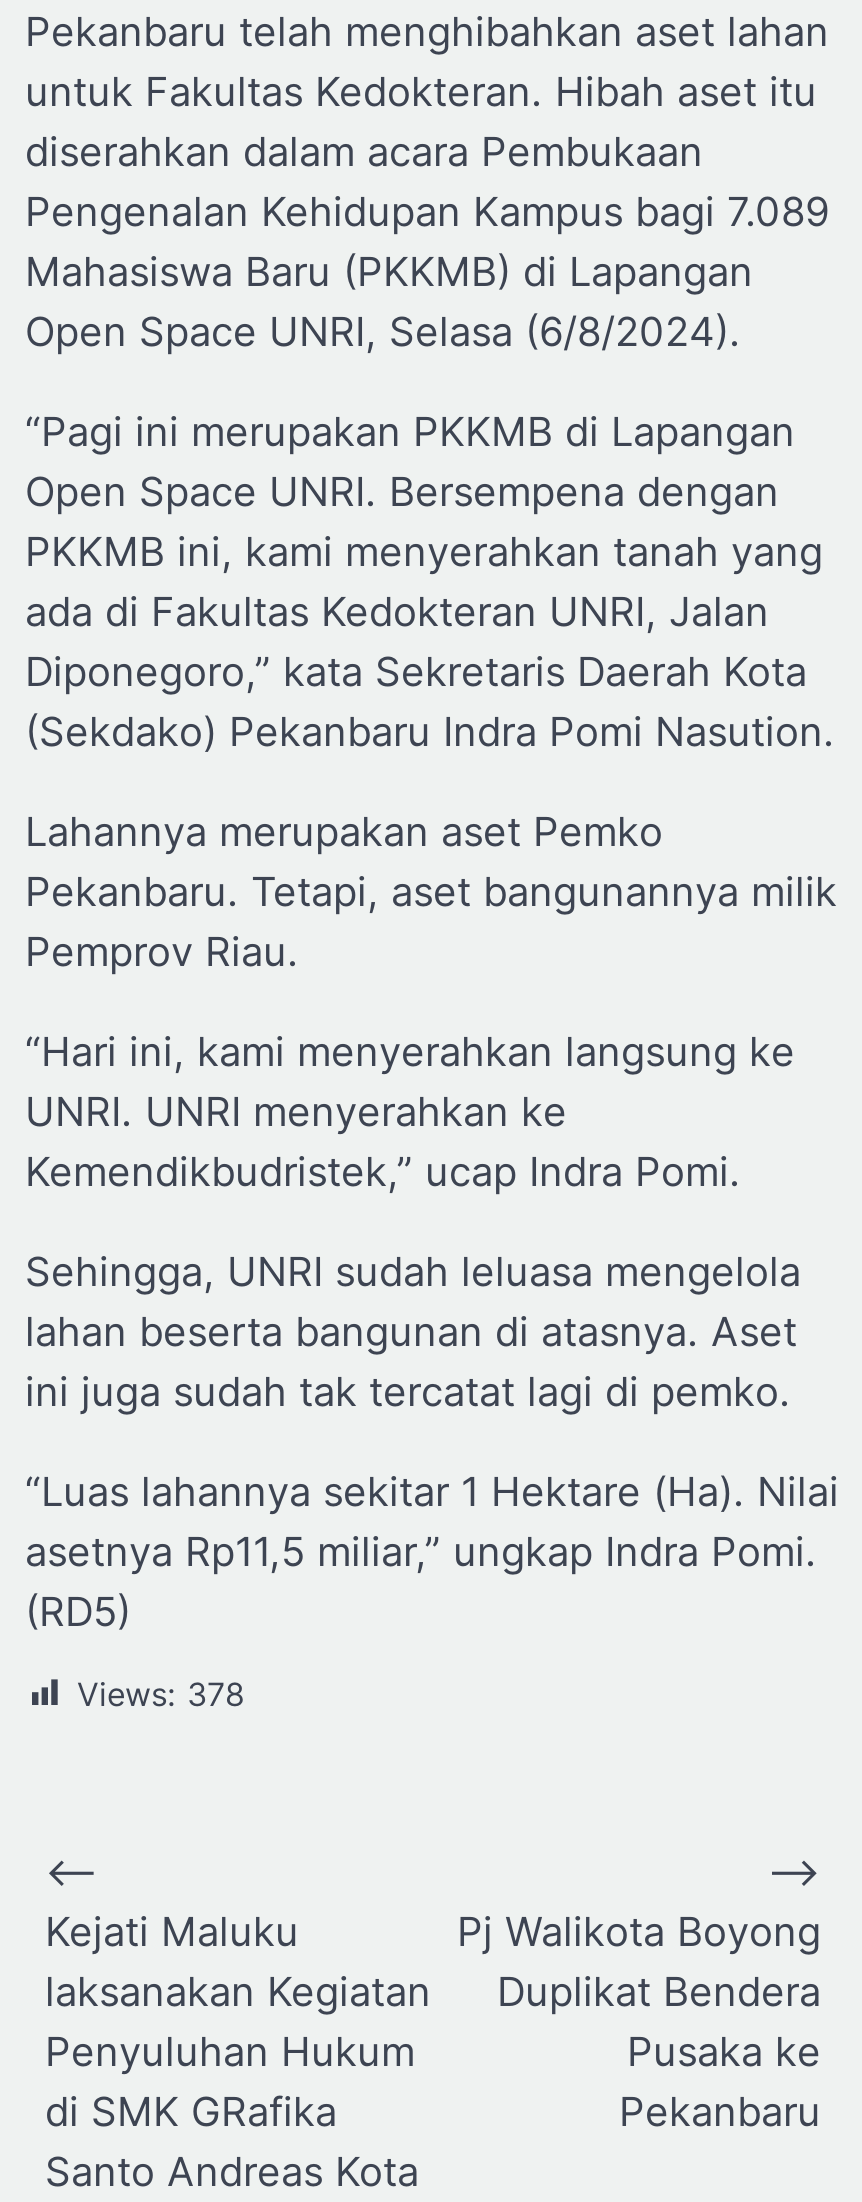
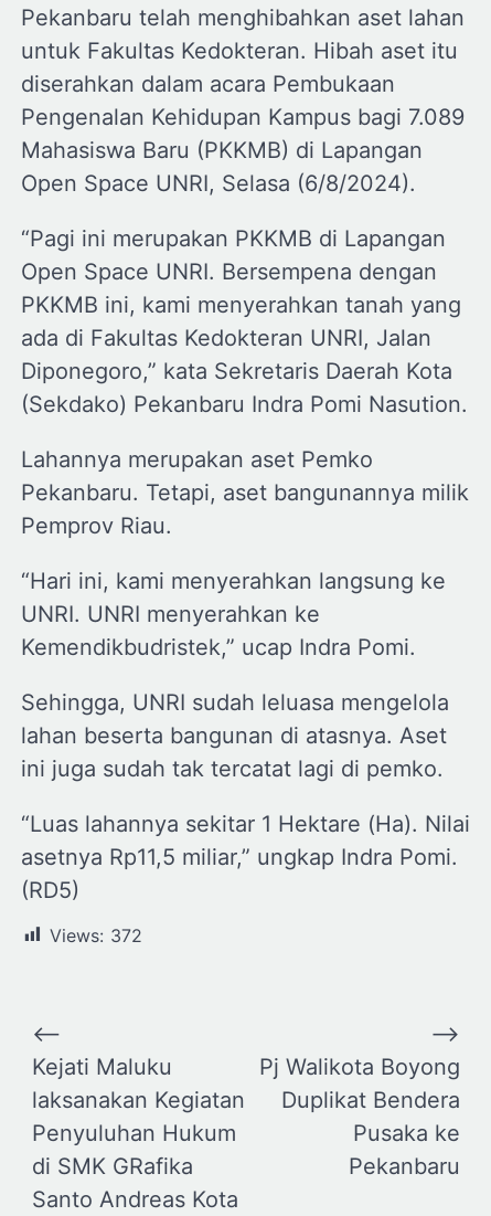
[77,1674,245,1714] Views: 378 -> [50,925,142,947] Views: 372

